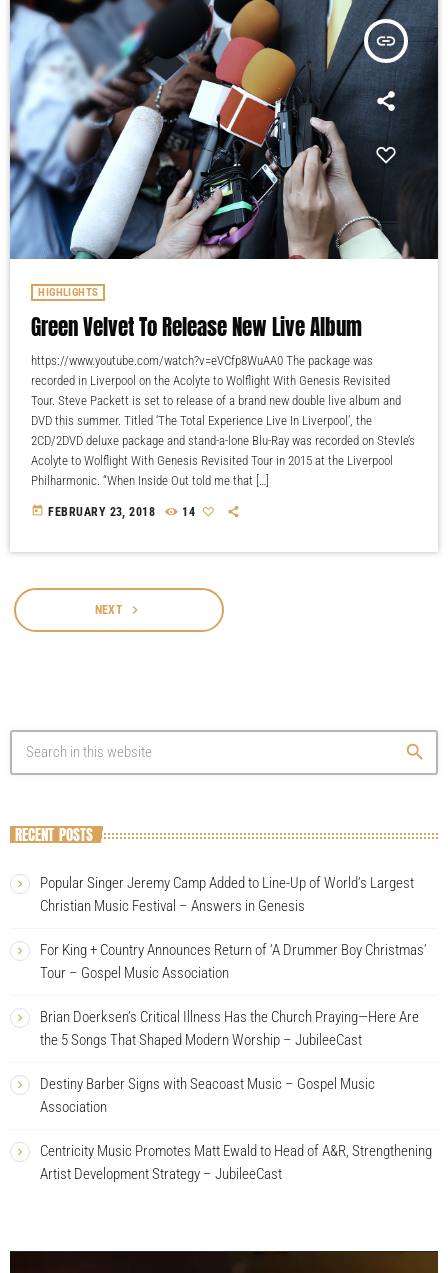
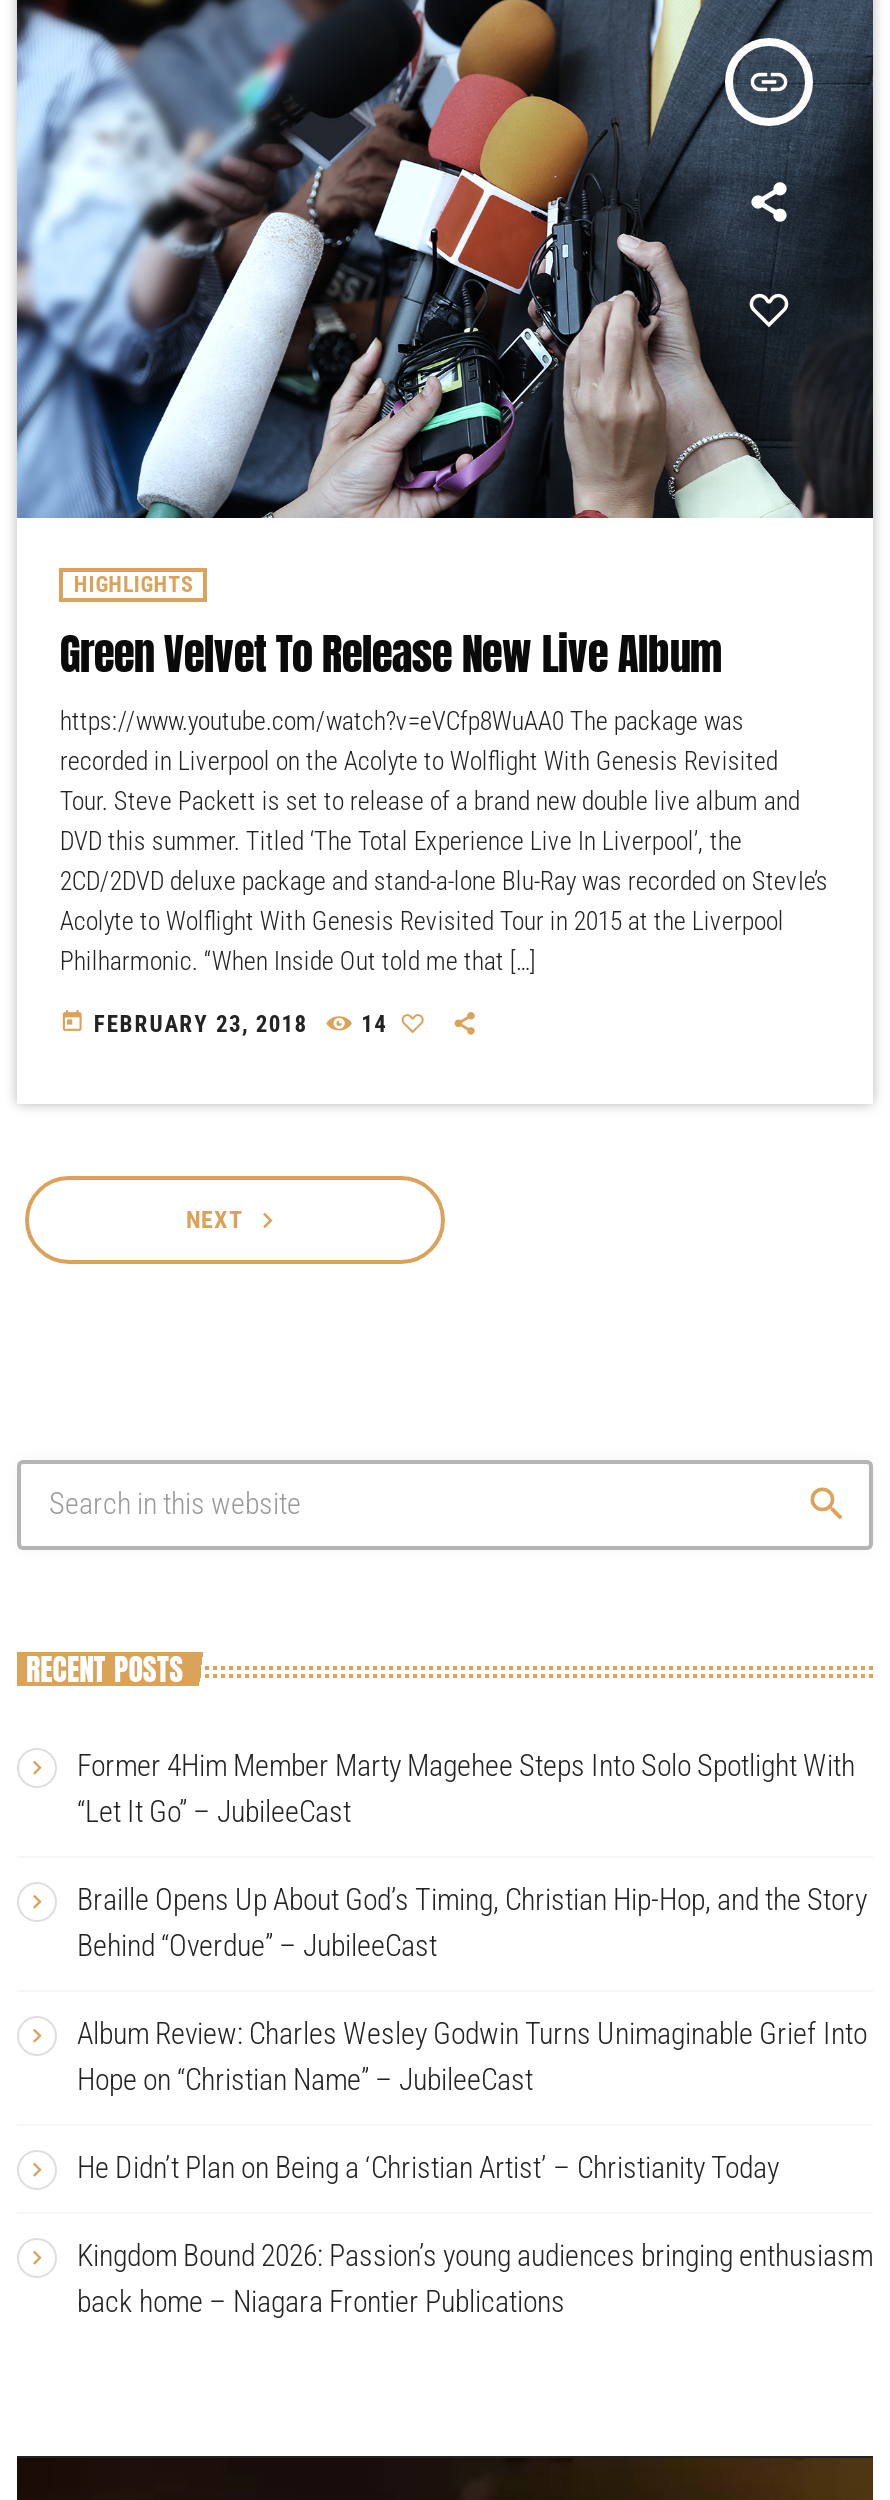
[40,874,414,915] Popular Singer Jeremy Camp Added to Line-Up of World’s Largest | Christian Music Festival – Answers in Genesis -> [77,1749,855,1831] Former 4Him Member Marty Magehee Steps Into Solo Spotlight With | “Let It Go” – JubileeCast
[40,941,427,982] For King + Country Announces Return of ‘A Drummer Boy Christmas’ | Tour – Gospel Music Association -> [77,1883,867,1965] Braille Opens Up About God’s Timing, Christian Hip-Hop, and the Story | Behind “Overdue” – JubileeCast
[40,1008,419,1049] Brian Doerksen’s Critical Illness Has the Church Praying—Here Are | the 5 Songs That Shaped Modern Worship – JubileeCast -> [77,2017,867,2099] Album Review: Charles Wesley Godwin Turns Unimaginable Grief Into | Hope on “Christian Name” – JubileeCast
[40,1075,375,1116] Destiny Barber Signs with Seacoast Music – Gospel Music | Association -> [77,2151,779,2187] He Didn’t Plan on Being a ‘Christian Artist’ – Christianity Today
[40,1142,432,1183] Centricity Music Promotes Matt Ewald to Head of A&R, Strengthening | Artist Development Strategy – JubileeCast -> [77,2239,873,2321] Kingdom Bound 2026: Passion’s young audiences bringing enthusiasm | back home – Niagara Frontier Publications

